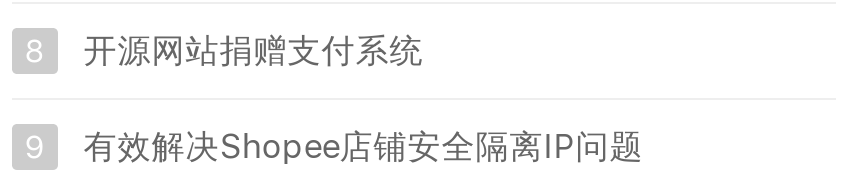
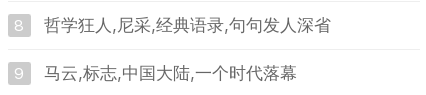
[83,30,423,70] 开源网站捐赠支付系统 -> [44,15,331,35] 哲学狂人,尼采,经典语录,句句发人深省
[83,126,643,166] 有效解决Shopee店铺安全隔离IP问题 -> [44,63,297,83] 马云,标志,中国大陆,一个时代落幕

